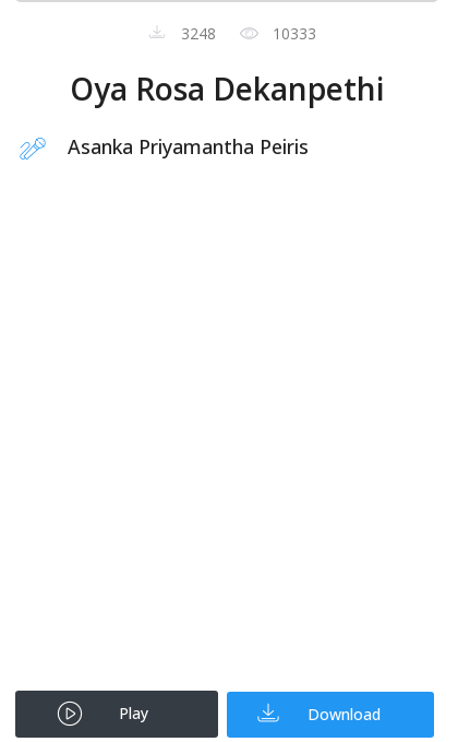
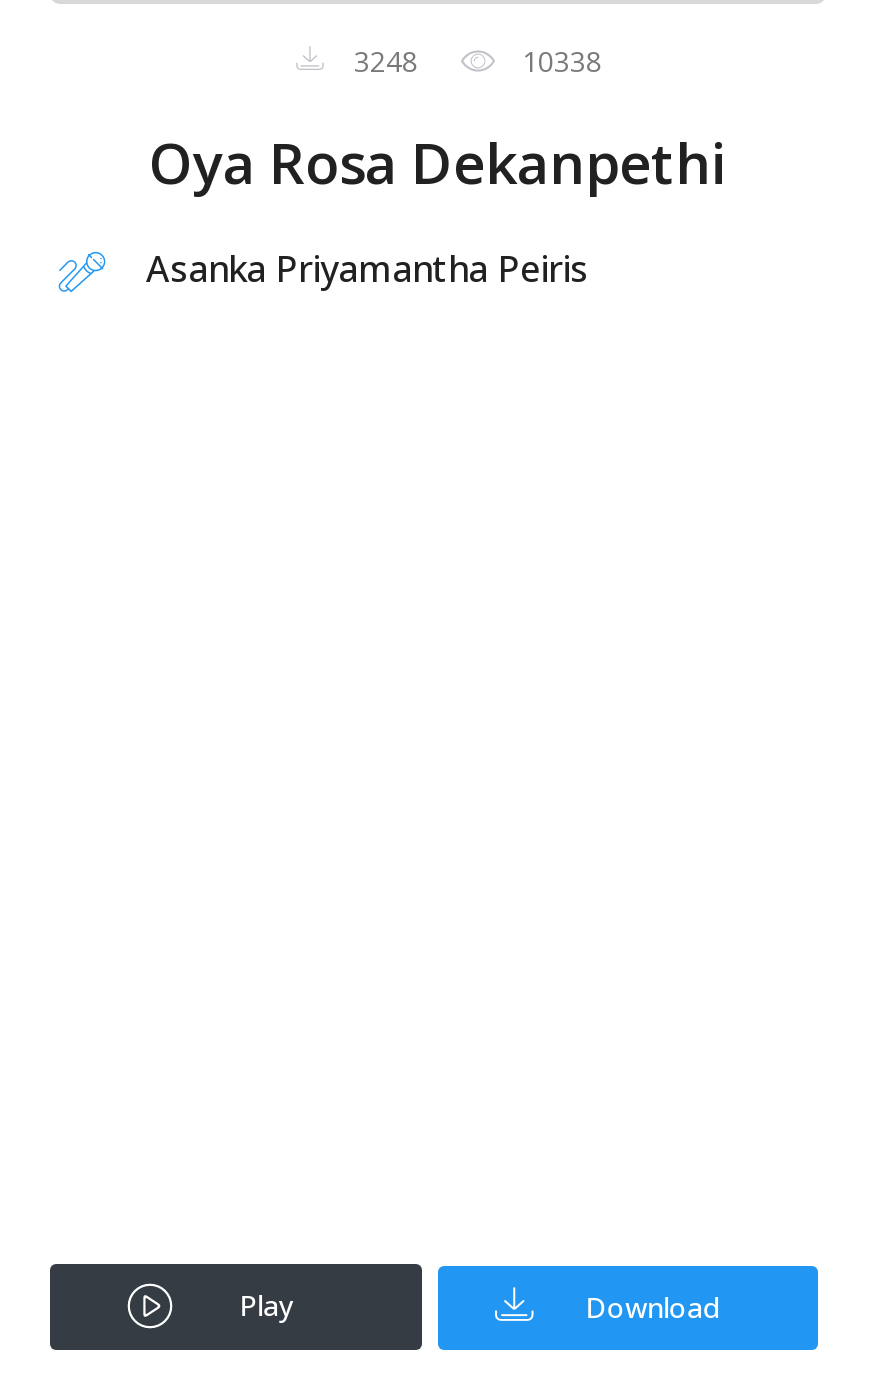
[273,23,316,43] 10333 -> [522,42,602,80] 10338

